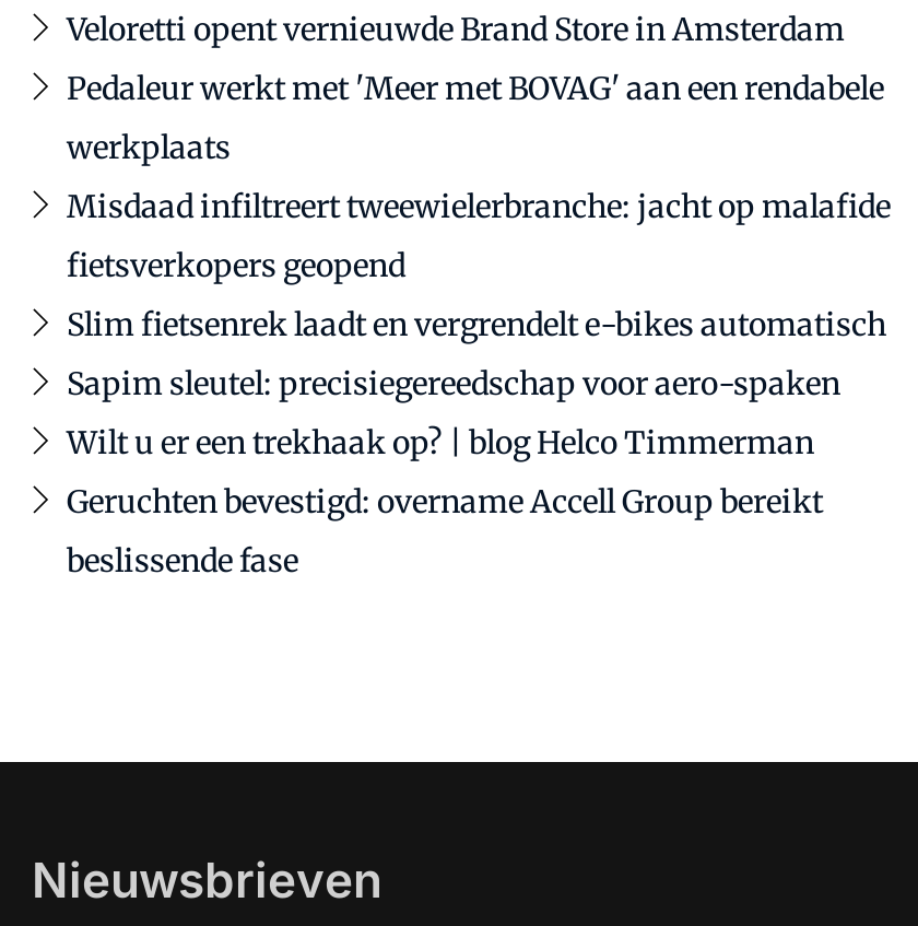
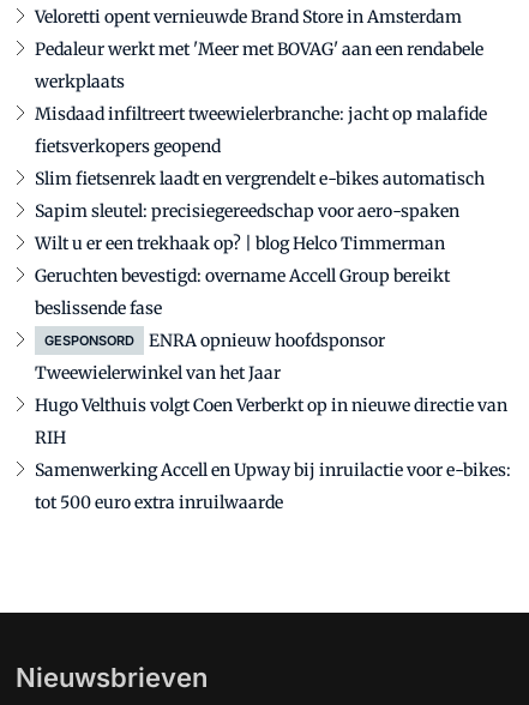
none -> [35,330,511,513] GESPONSORD | ENRA opnieuw hoofdsponsor | Tweewielerwinkel van het Jaar | Hugo Velthuis volgt Coen Verberkt op in nieuwe directie van | RIH | Samenwerking Accell en Upway bij inruilactie voor e-bikes: | tot 500 euro extra inruilwaarde

